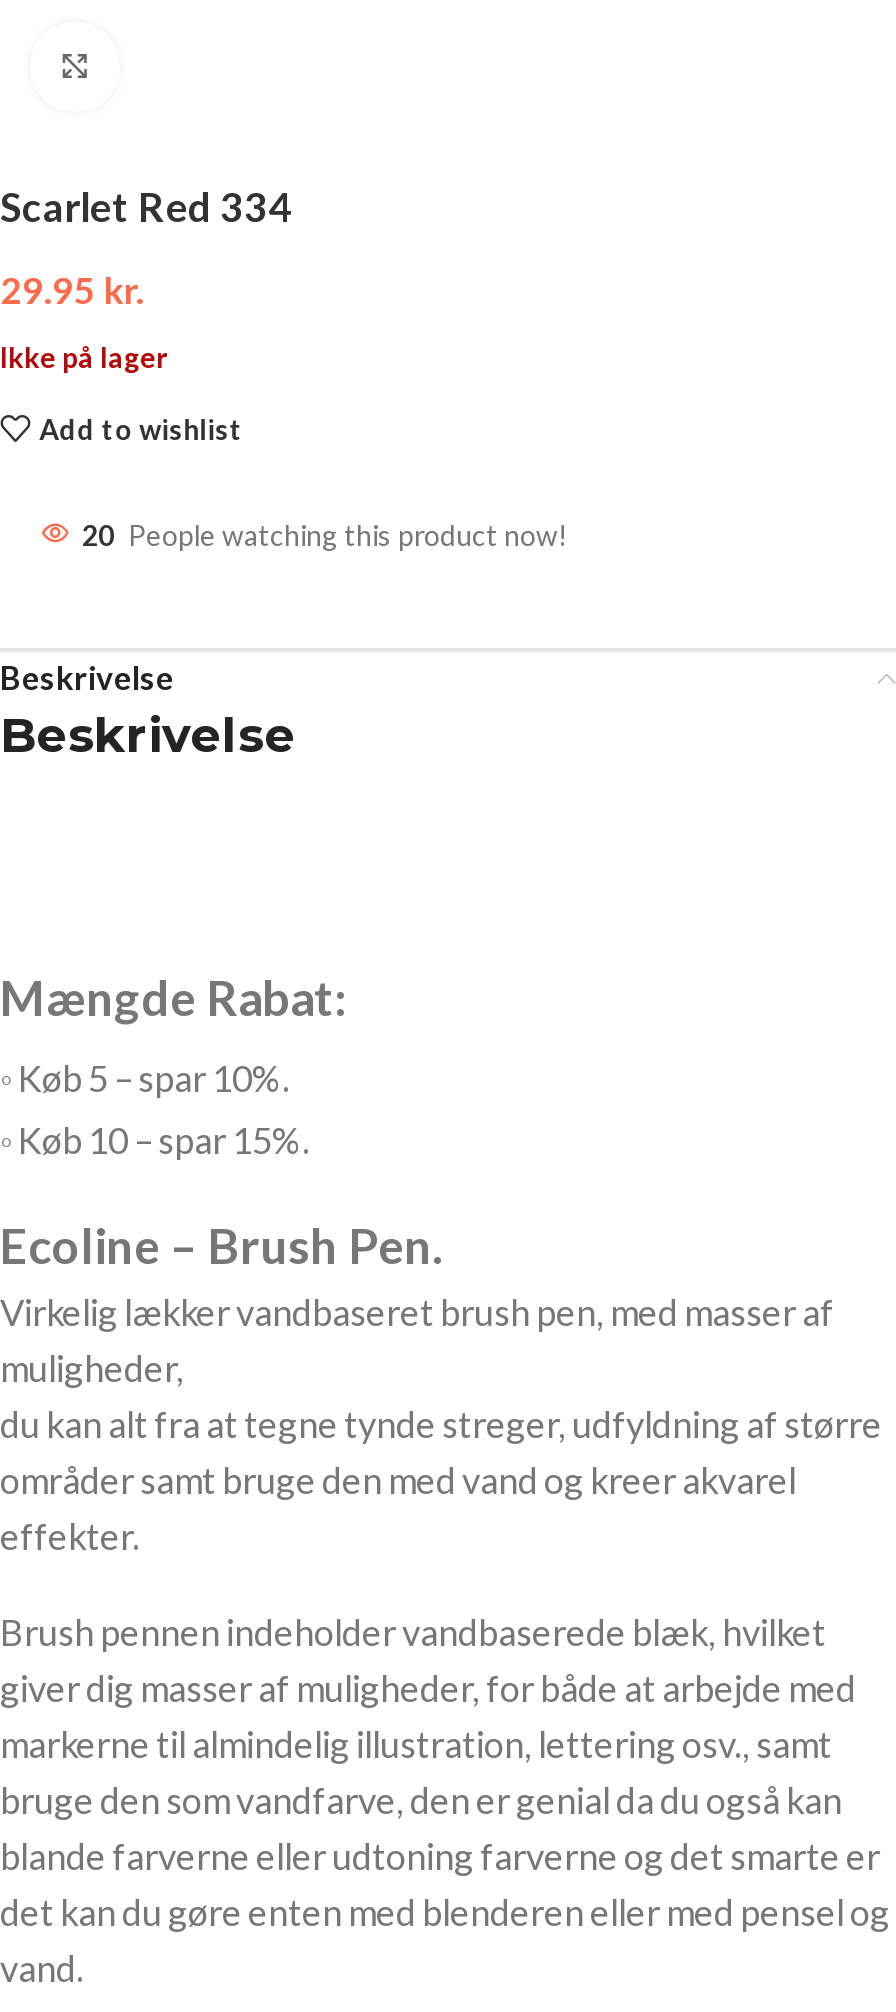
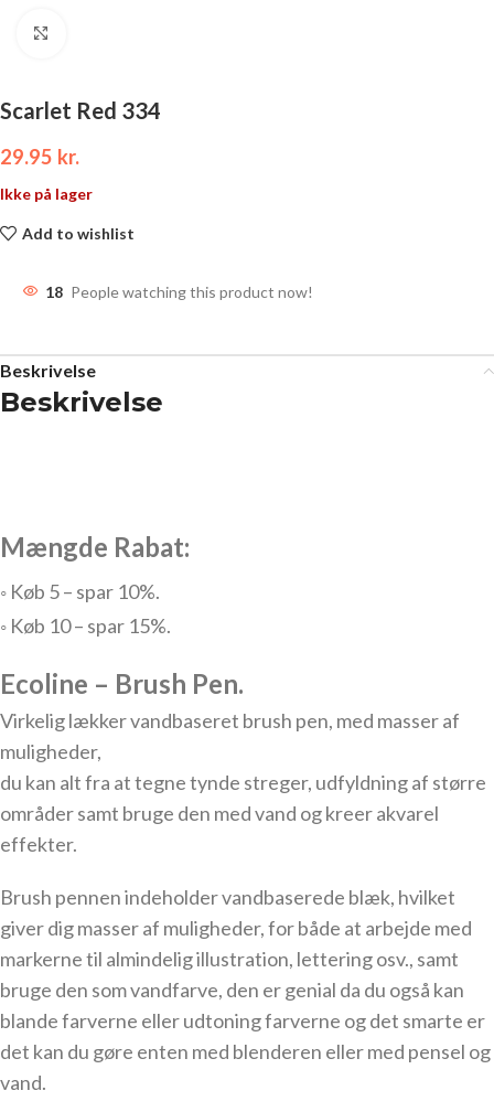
[82,518,568,552] 20 People watching this product now! -> [45,282,313,301] 18 People watching this product now!

